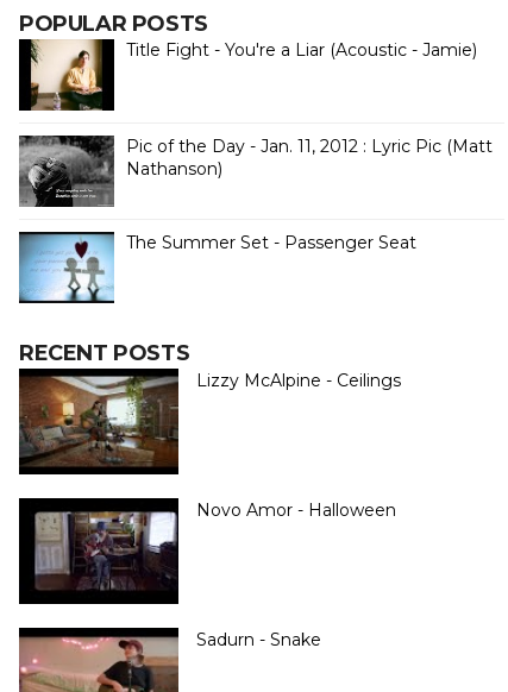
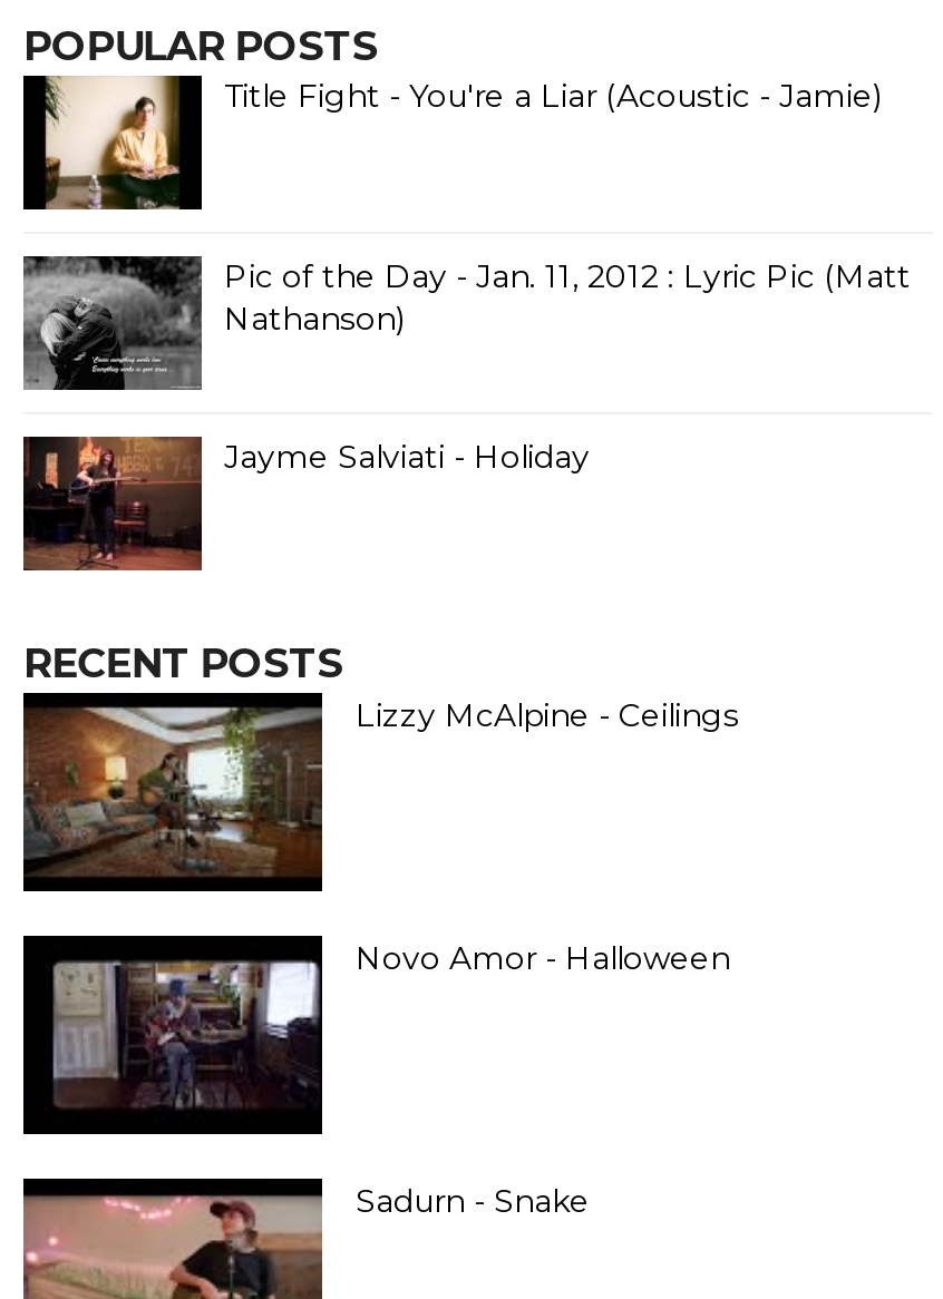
[18,231,416,304] [image] | The Summer Set - Passenger Seat -> [21,434,590,573] [image] | Jayme Salviati - Holiday

